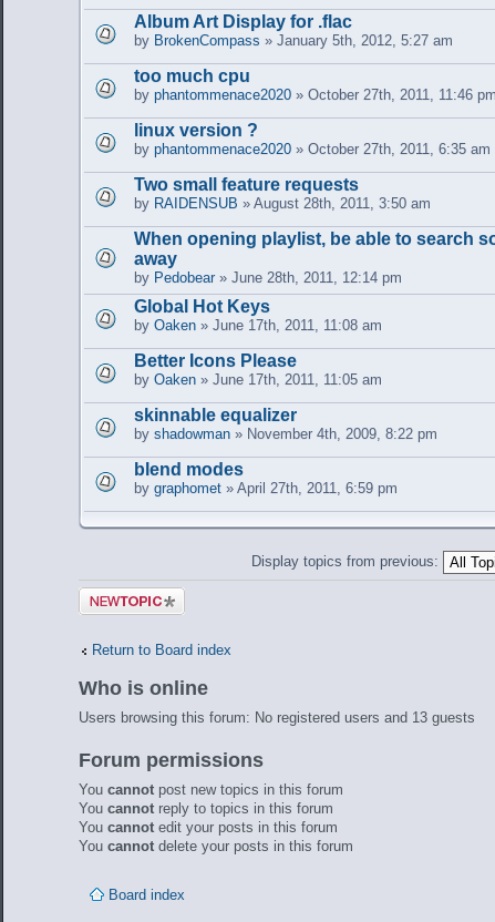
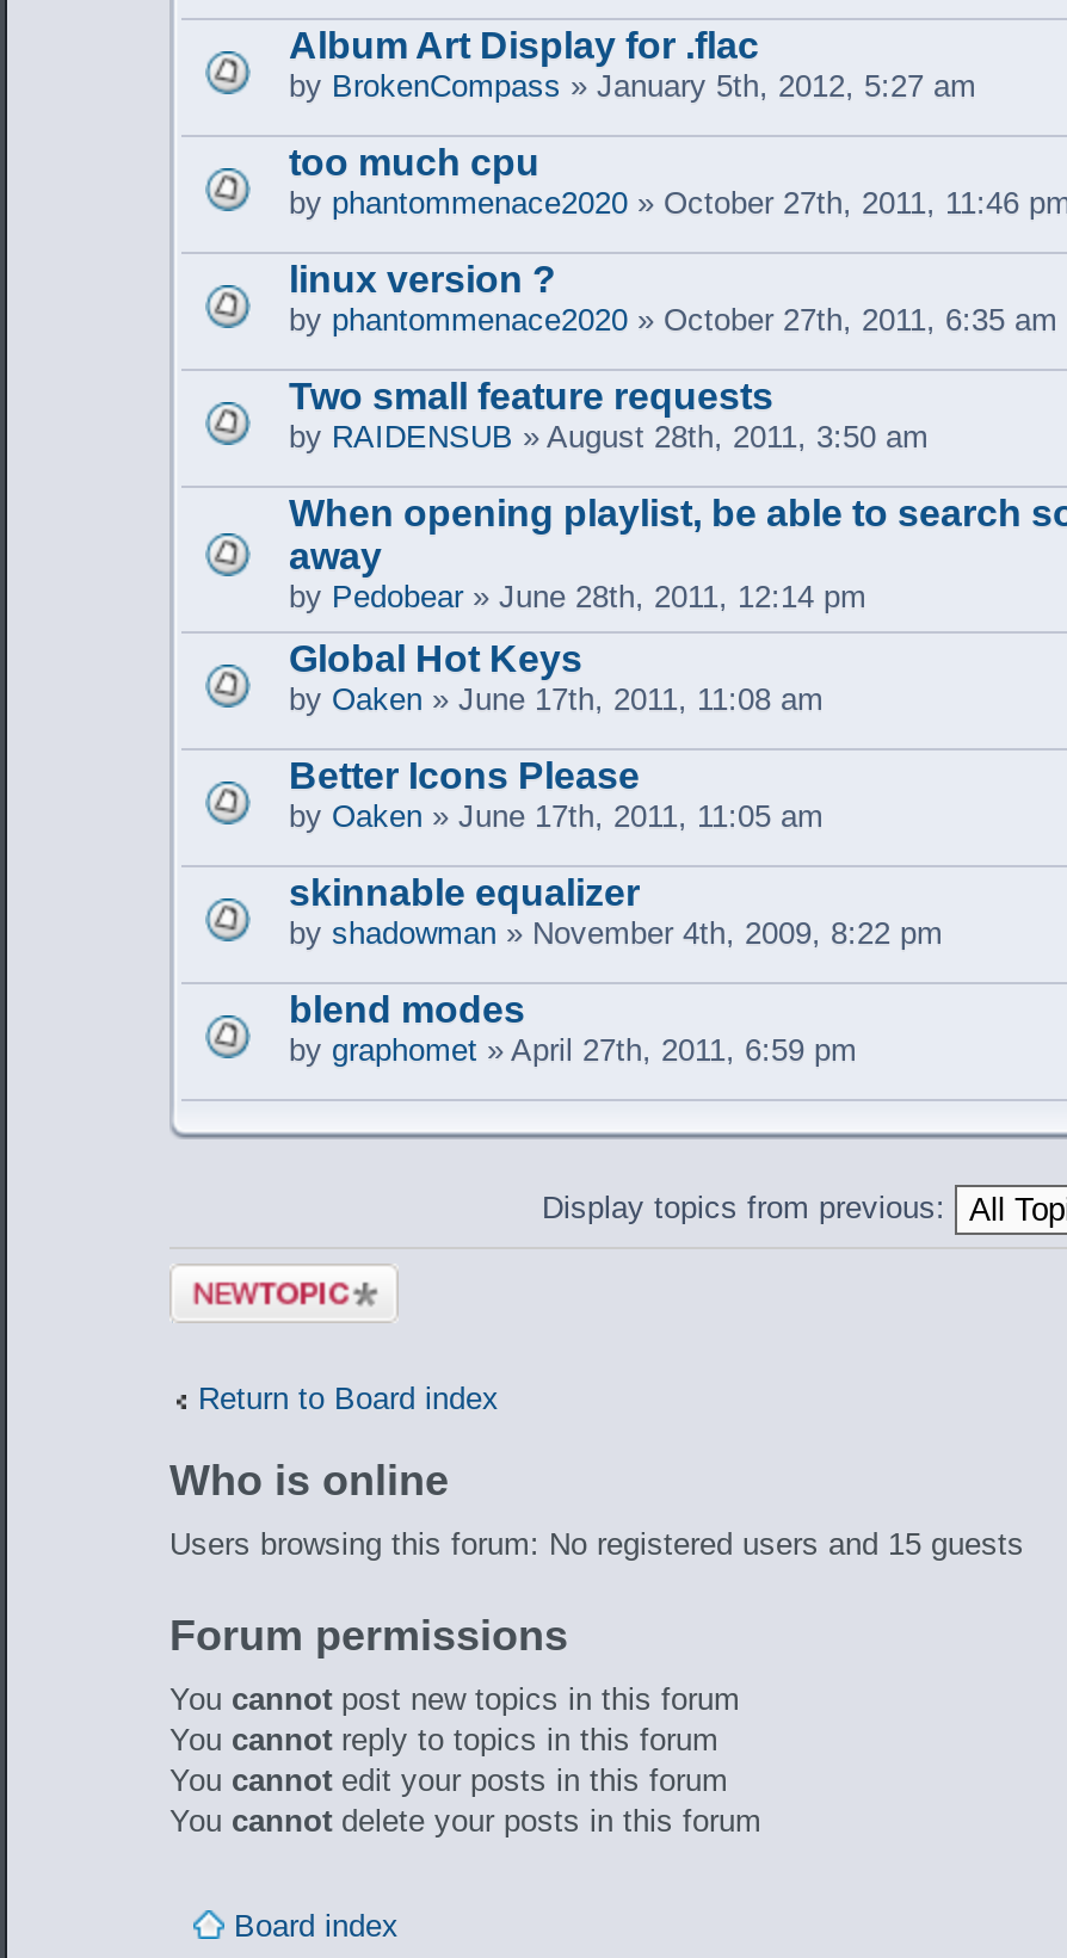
[79,709,475,726] Users browsing this forum: No registered users and 13 guests -> [169,1527,1024,1562] Users browsing this forum: No registered users and 15 guests

